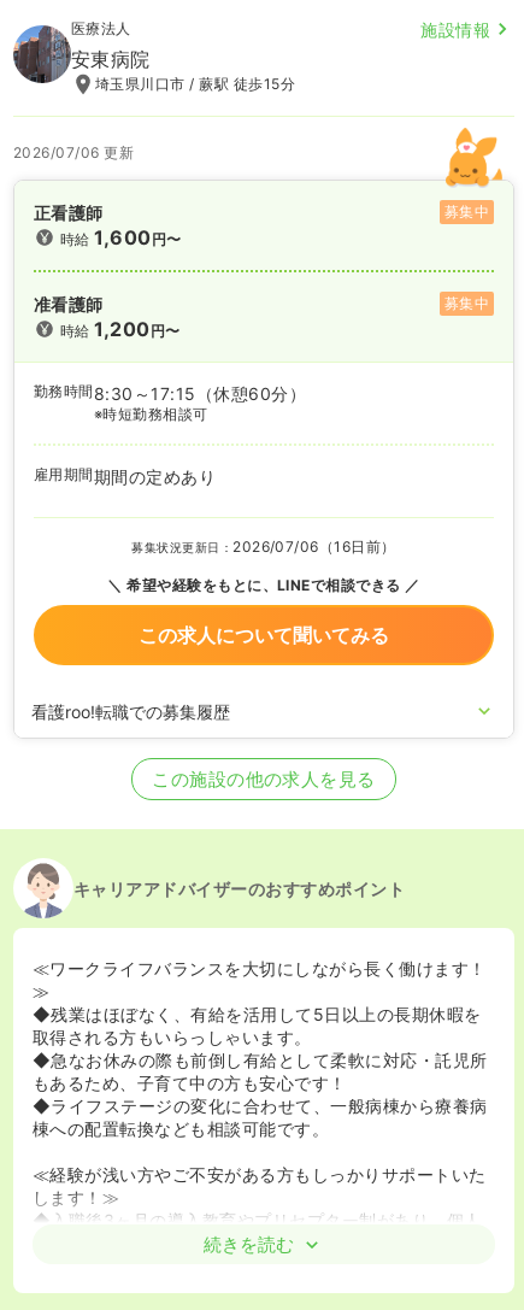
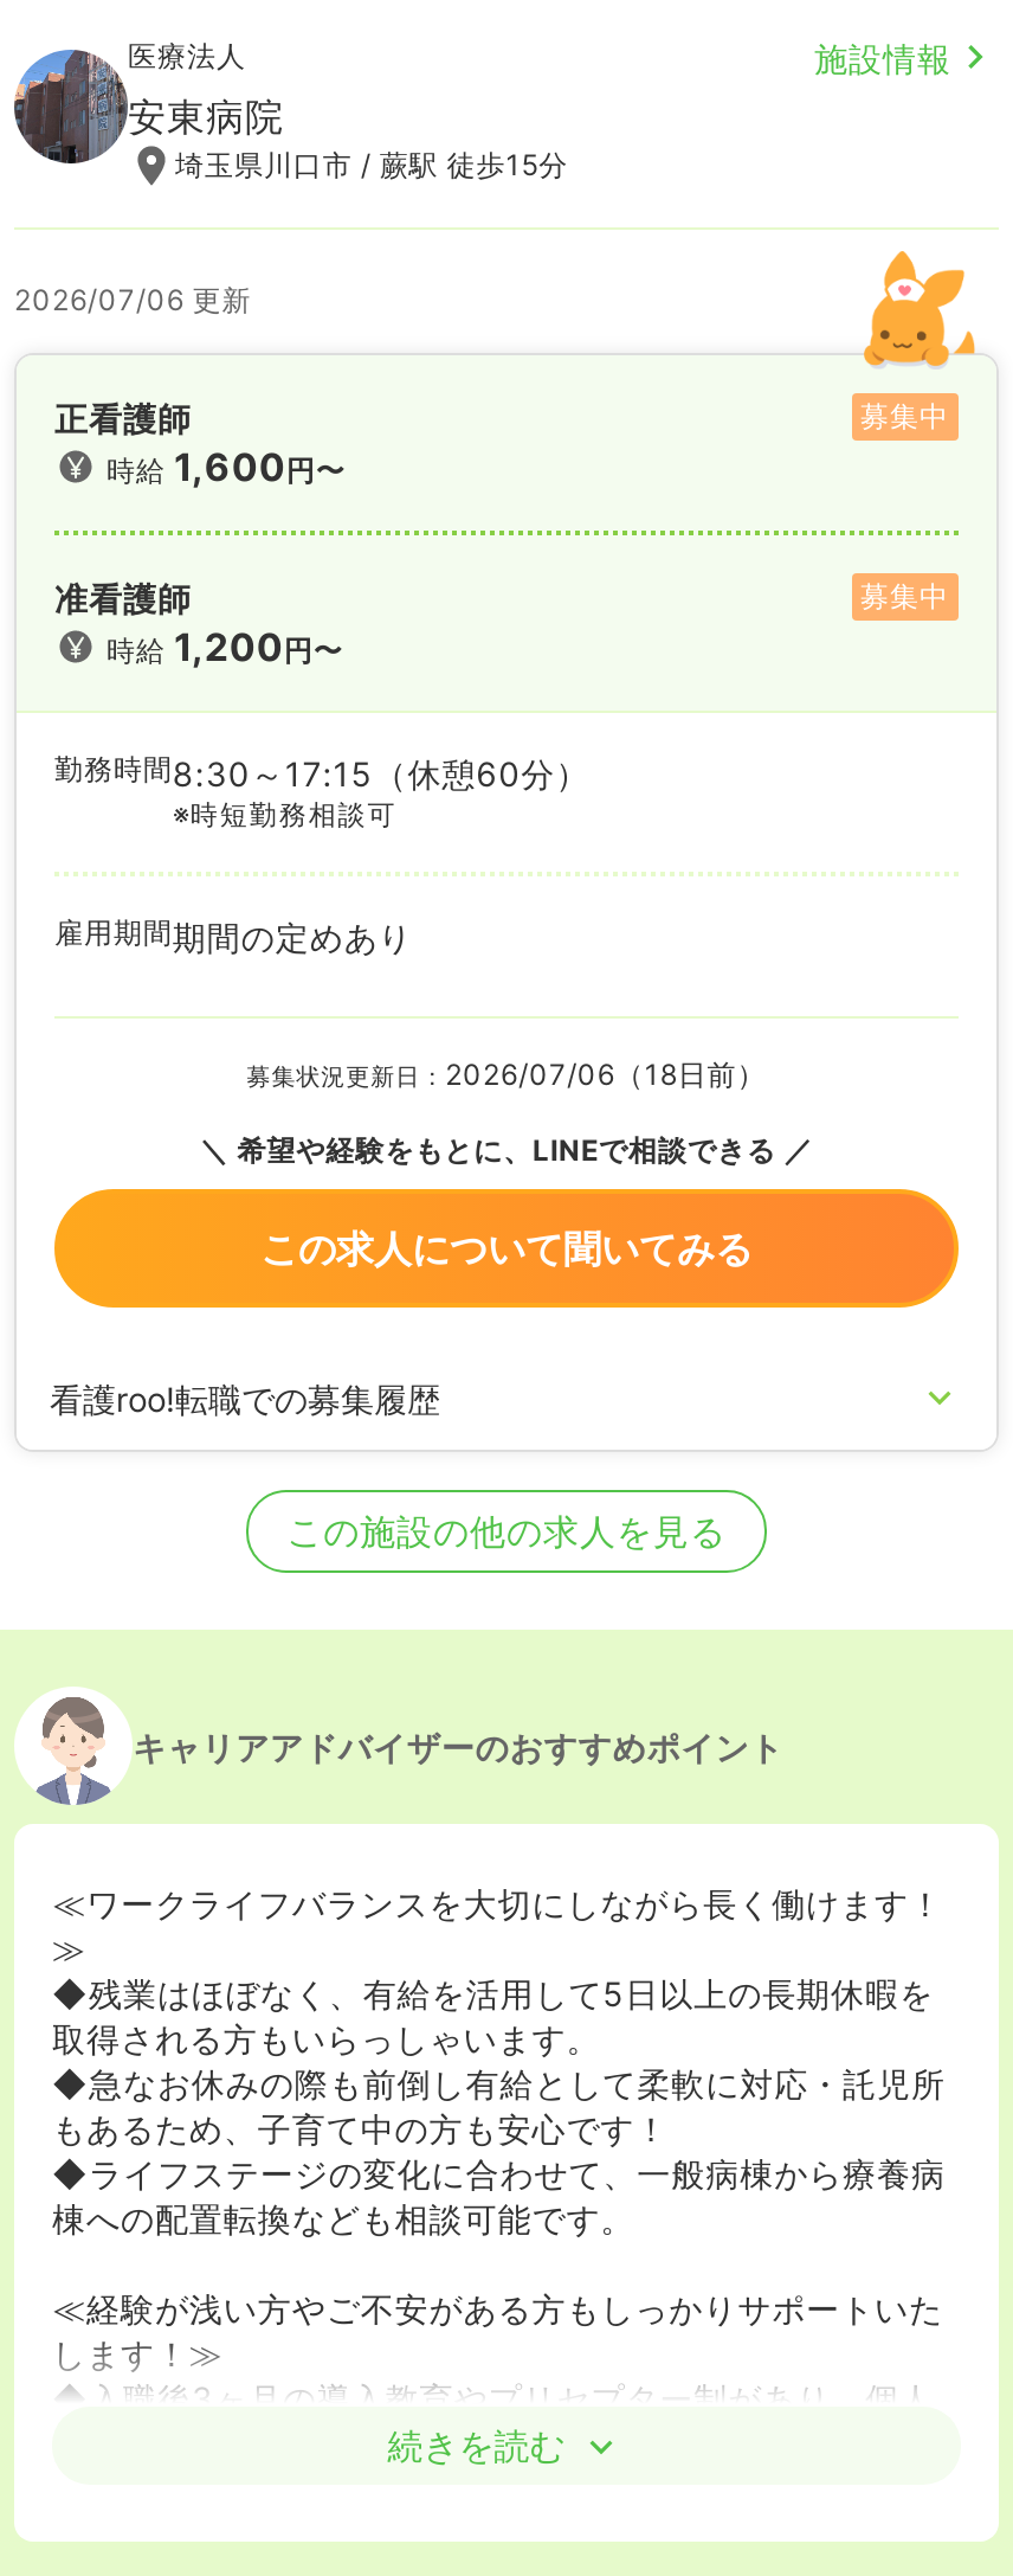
[132,537,396,556] 募集状況更新日：2026/07/06（16日前） -> [247,1056,766,1092] 募集状況更新日：2026/07/06（18日前）

